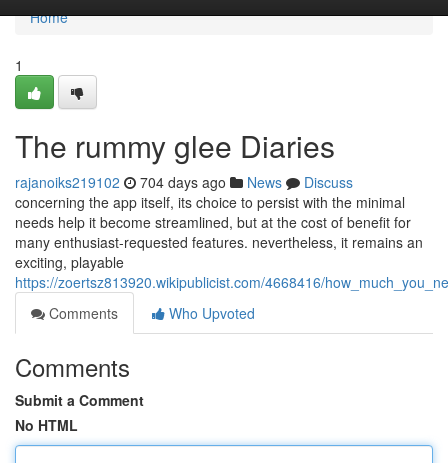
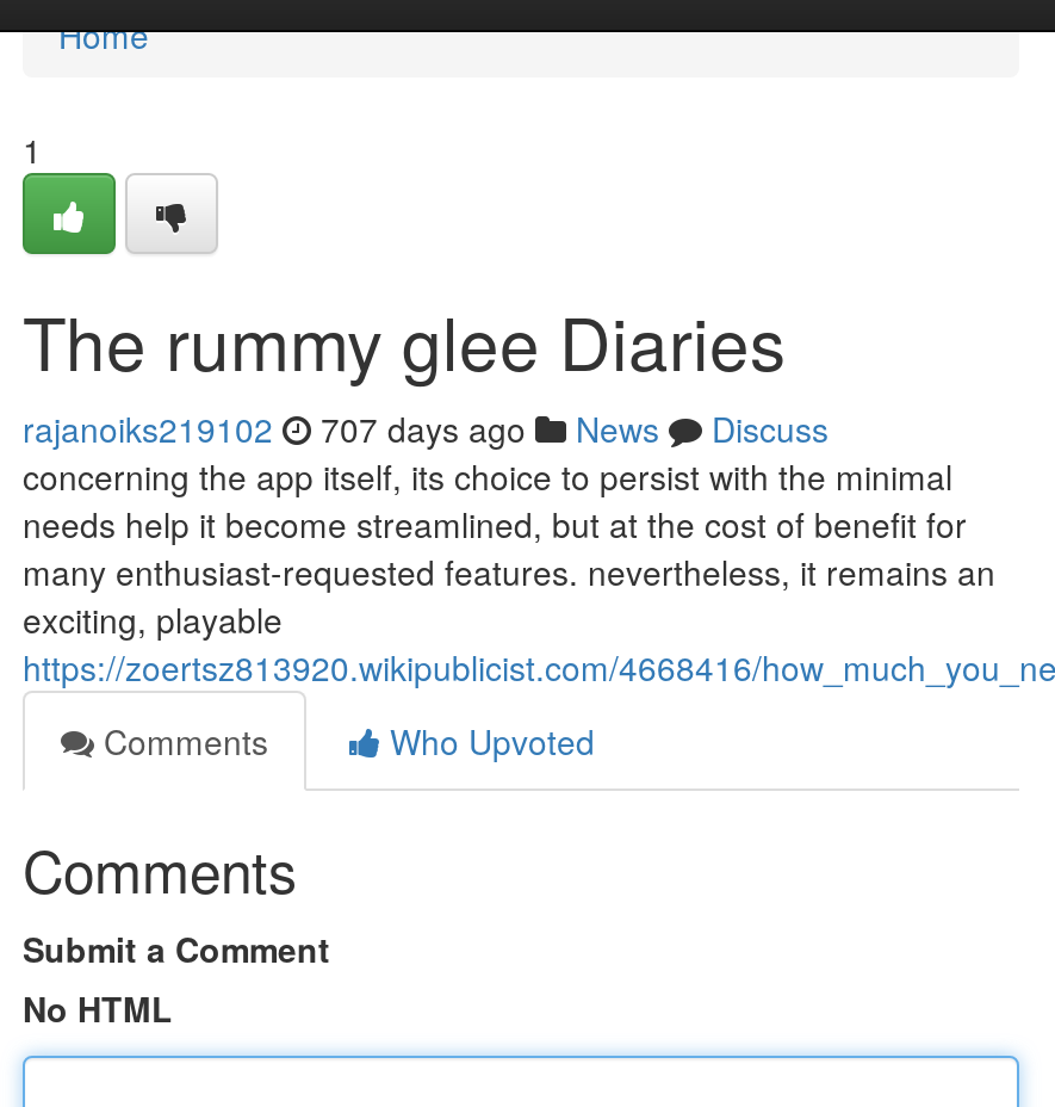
[15,172,353,192] rajanoiks219102 704 days ago News Discuss -> [23,404,829,452] rajanoiks219102 707 days ago News Discuss

